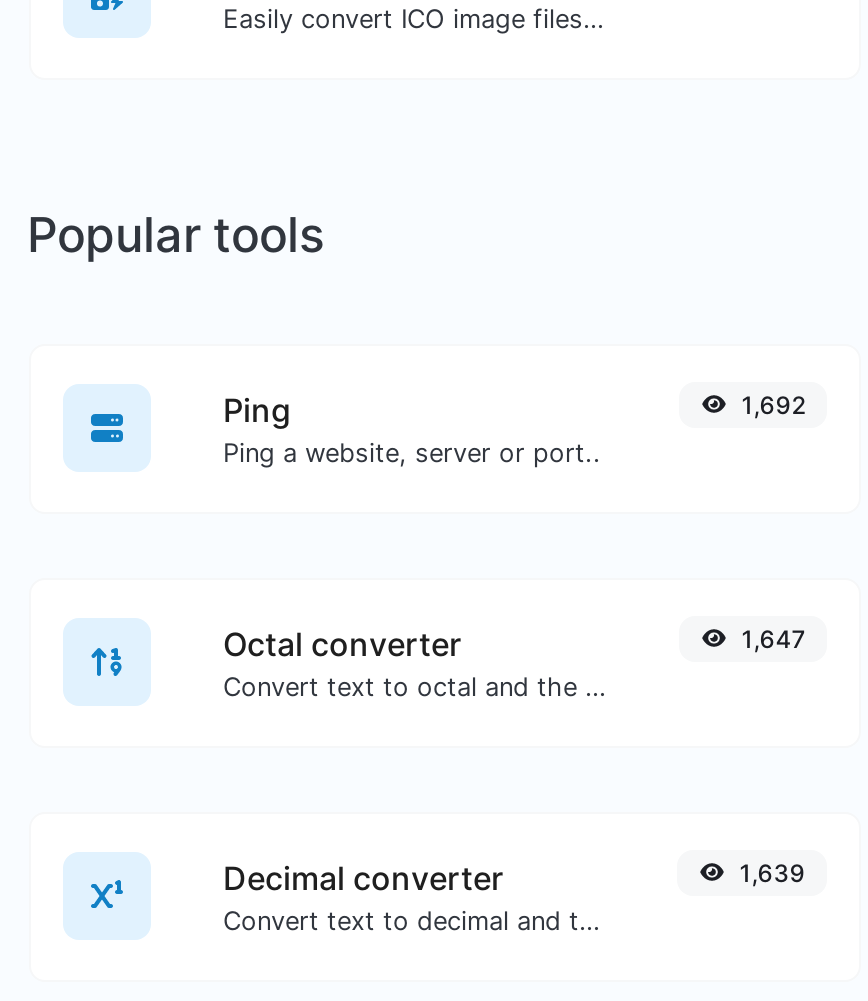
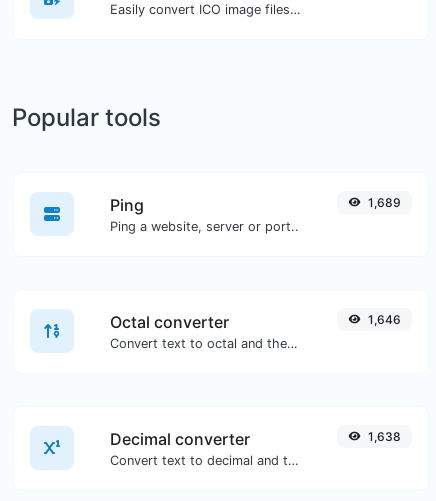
[735,389,805,419] 1,692 -> [365,195,401,210] 1,689
[735,623,805,653] 1,647 -> [365,312,401,327] 1,646
[733,857,805,887] 1,639 -> [365,429,401,444] 1,638

